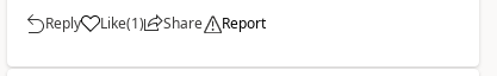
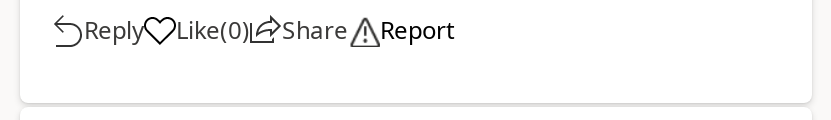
[126,13,144,33] (1) -> [220,13,250,47] (0)

